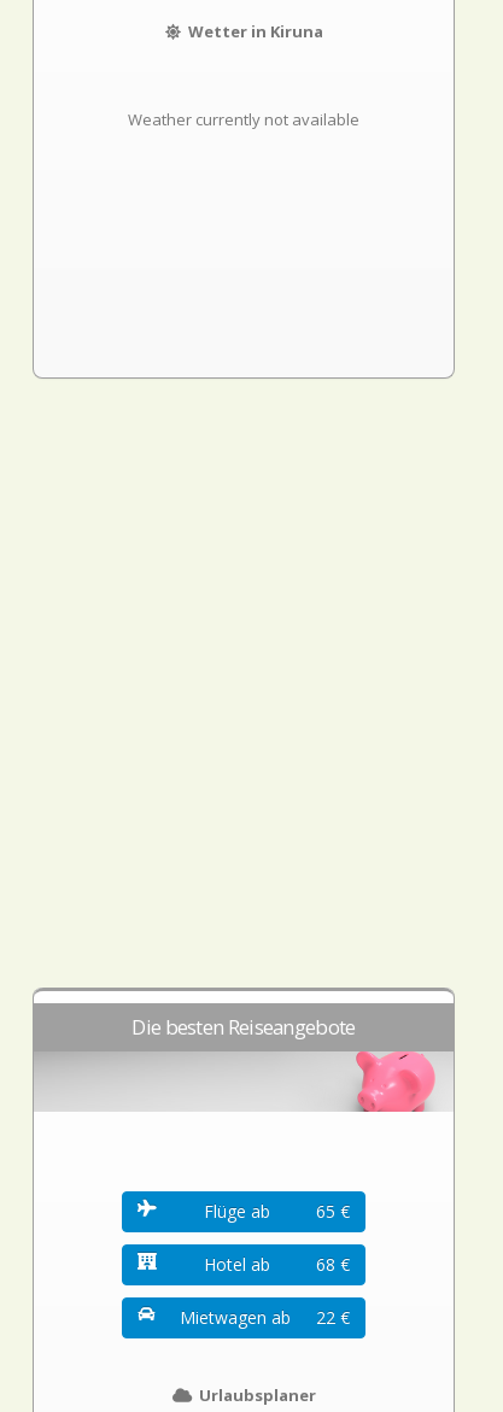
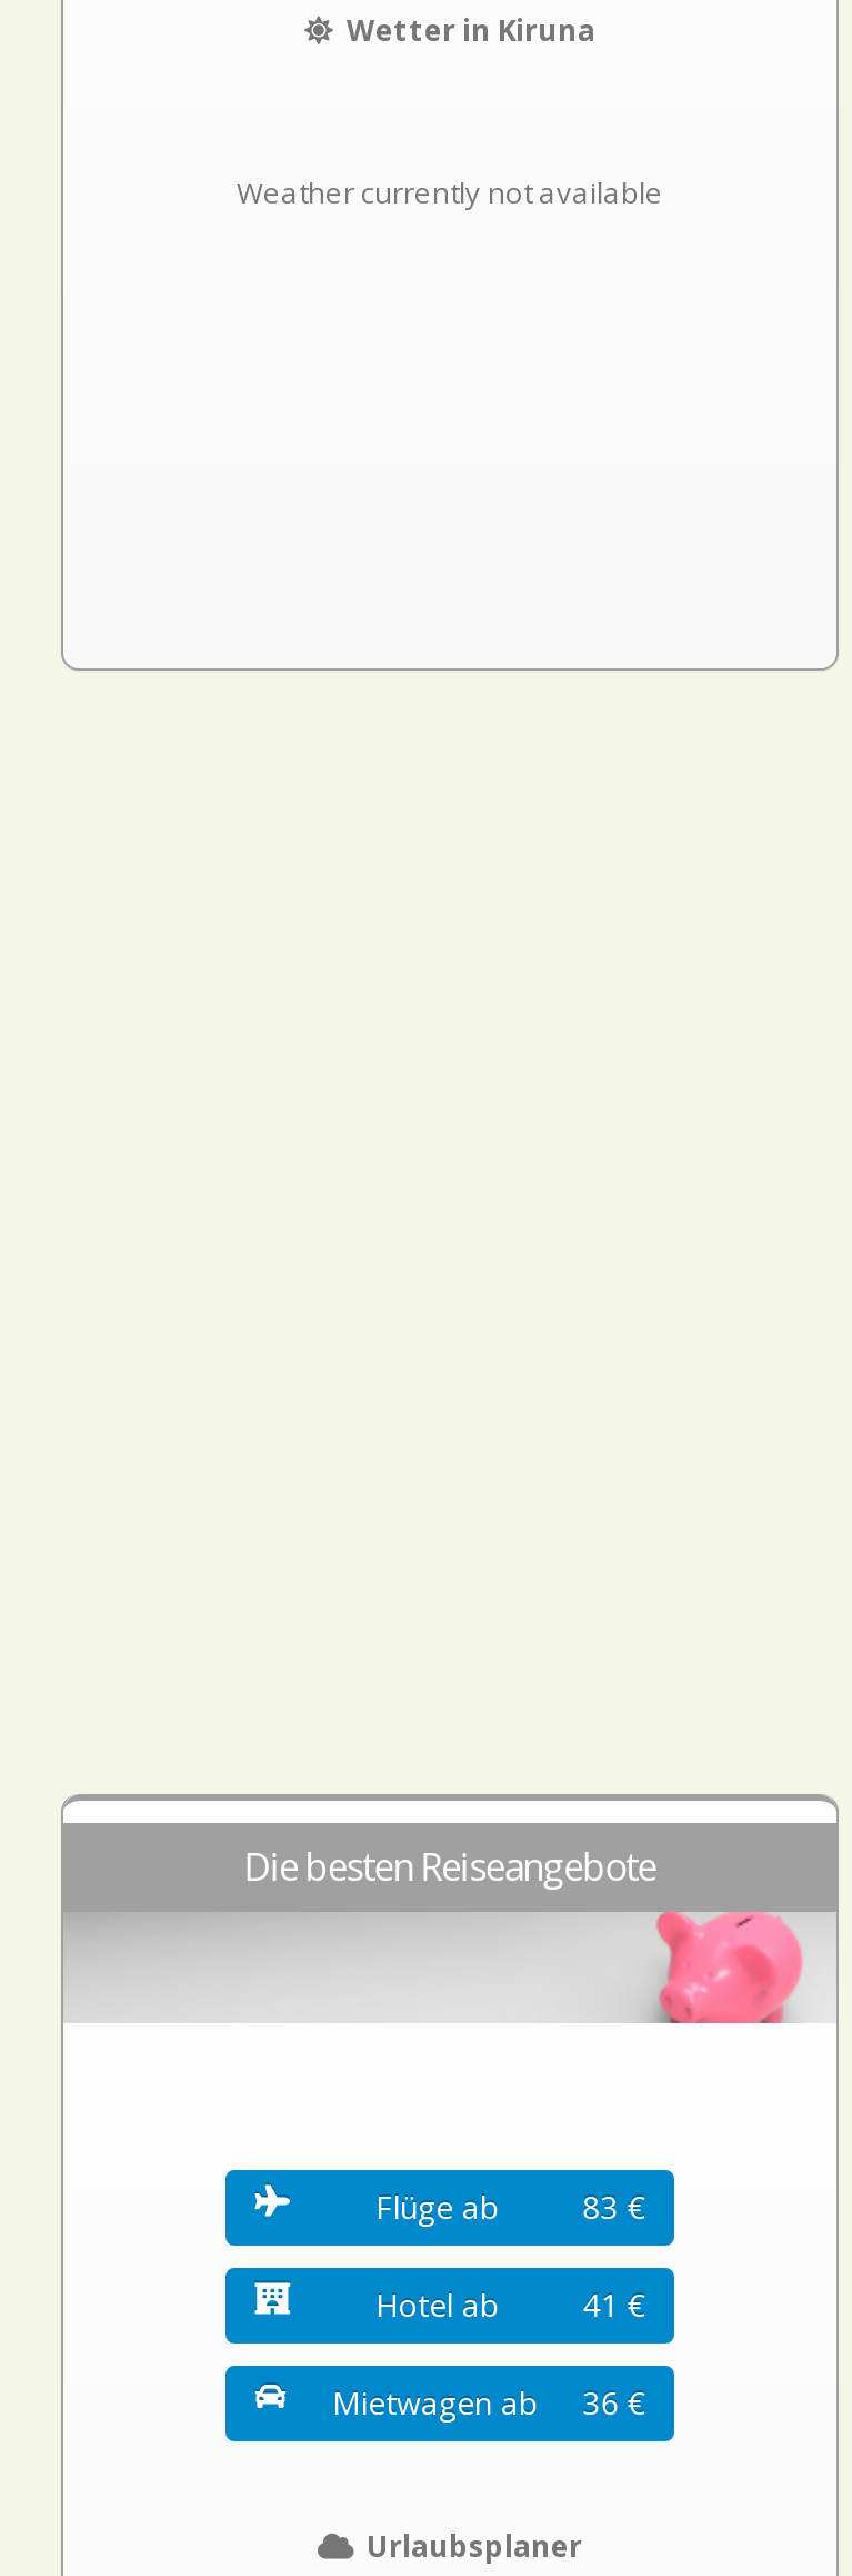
[316,1200,350,1223] 65 € -> [583,2186,645,2228] 83 €
[316,1253,350,1276] 68 € -> [583,2283,645,2326] 41 €
[180,1306,350,1329] Mietwagen ab 22 € -> [332,2381,645,2424] Mietwagen ab 36 €

